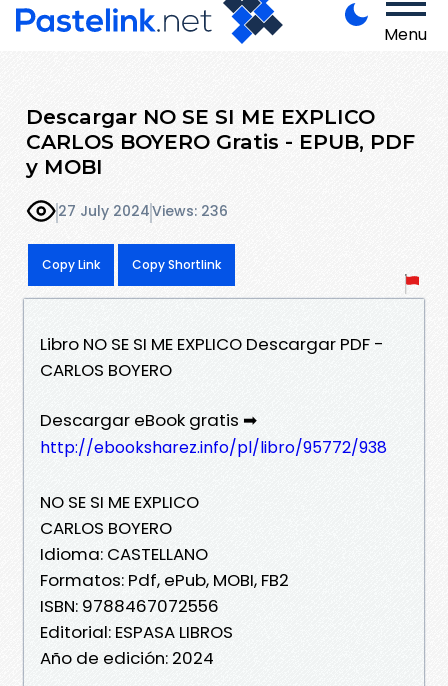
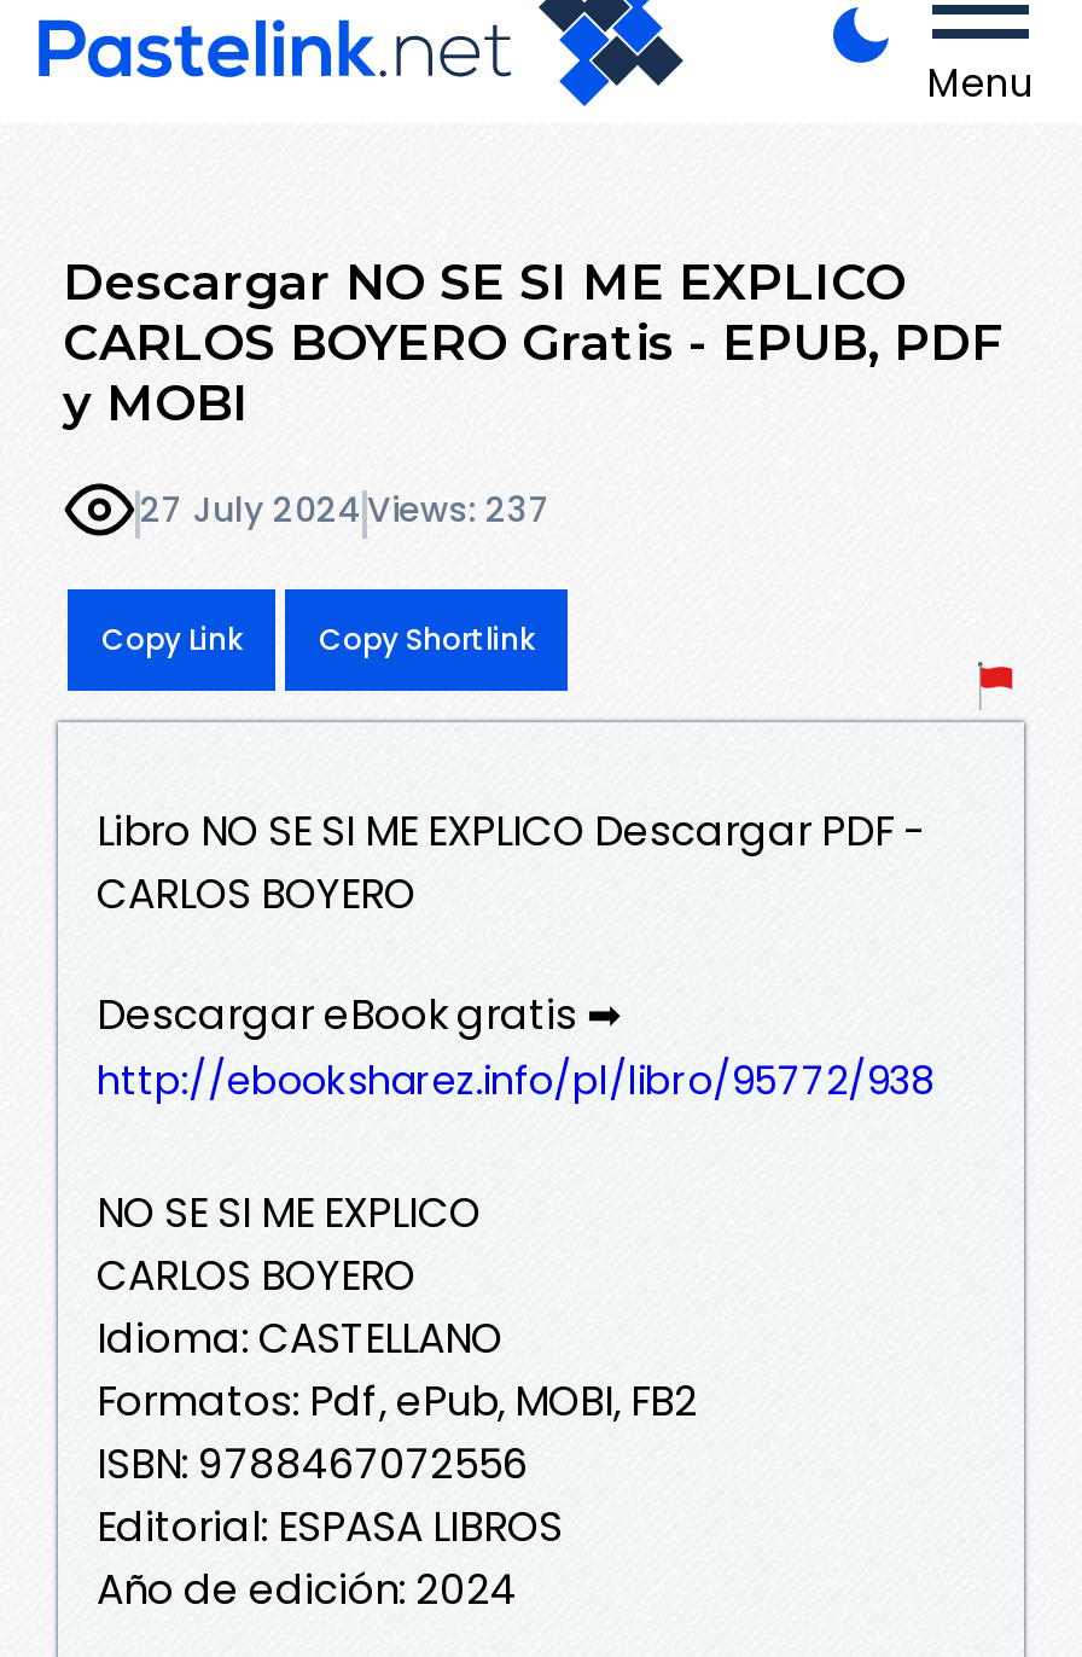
[58,201,228,221] 27 July 2024 Views: 236 -> [140,486,551,535] 27 July 2024 Views: 237

